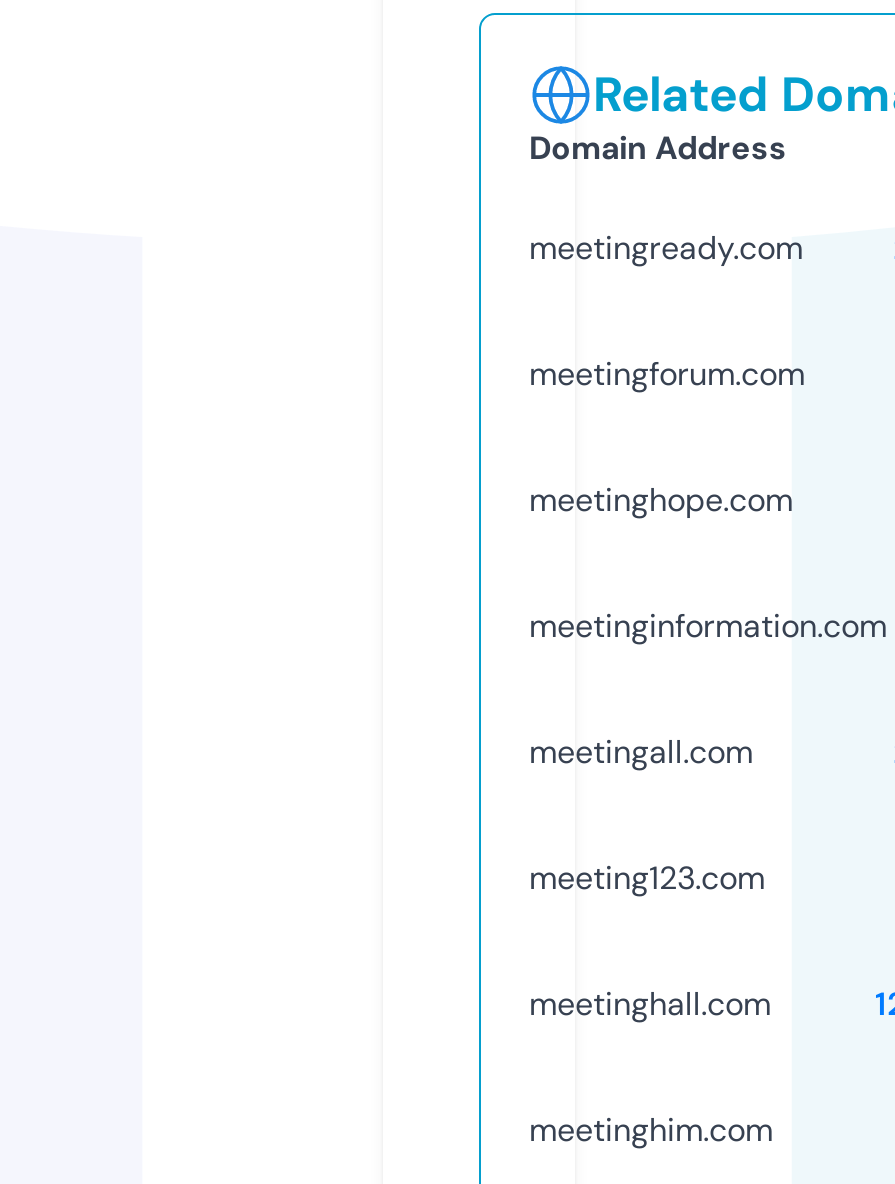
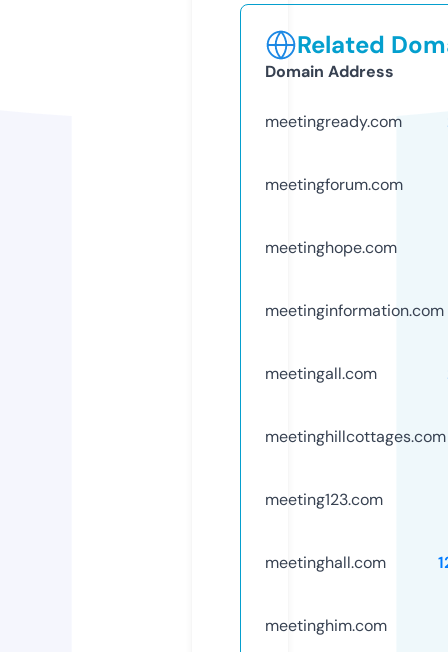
none -> [265,426,446,447] meetinghillcottages.com

